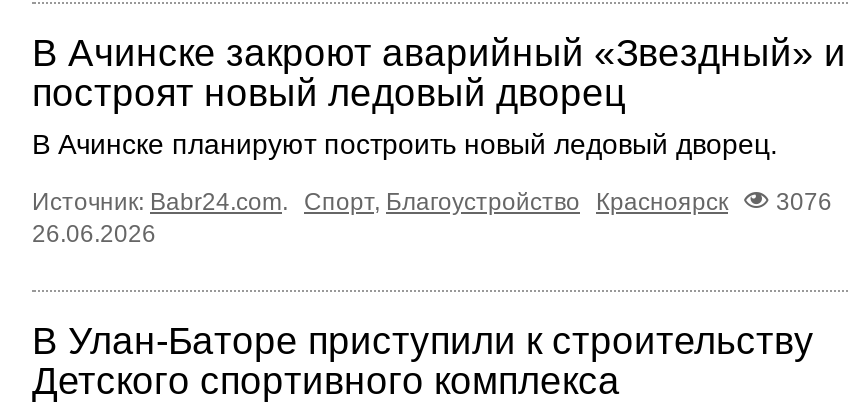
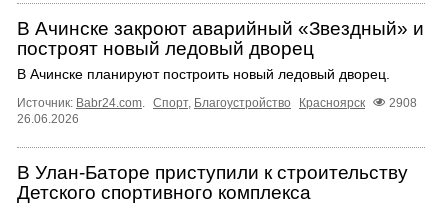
[32,187,832,215] Источник: Babr24.com. Спорт, Благоустройство Красноярск 3076 -> [17,96,417,110] Источник: Babr24.com. Спорт, Благоустройство Красноярск 2908

